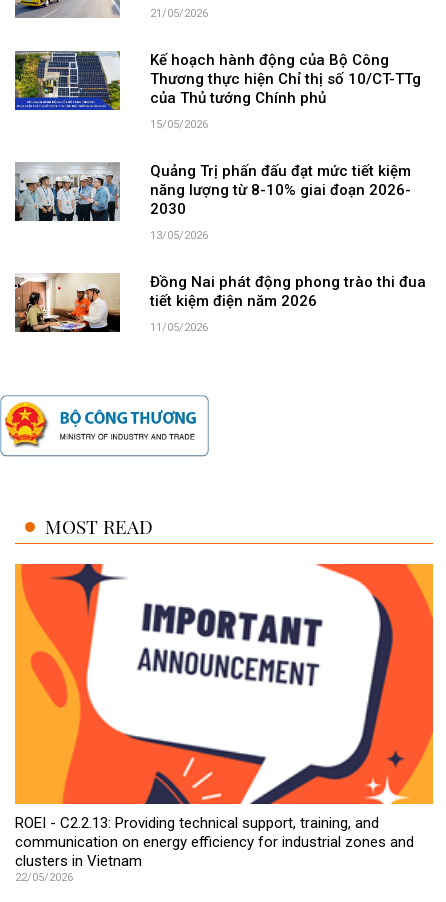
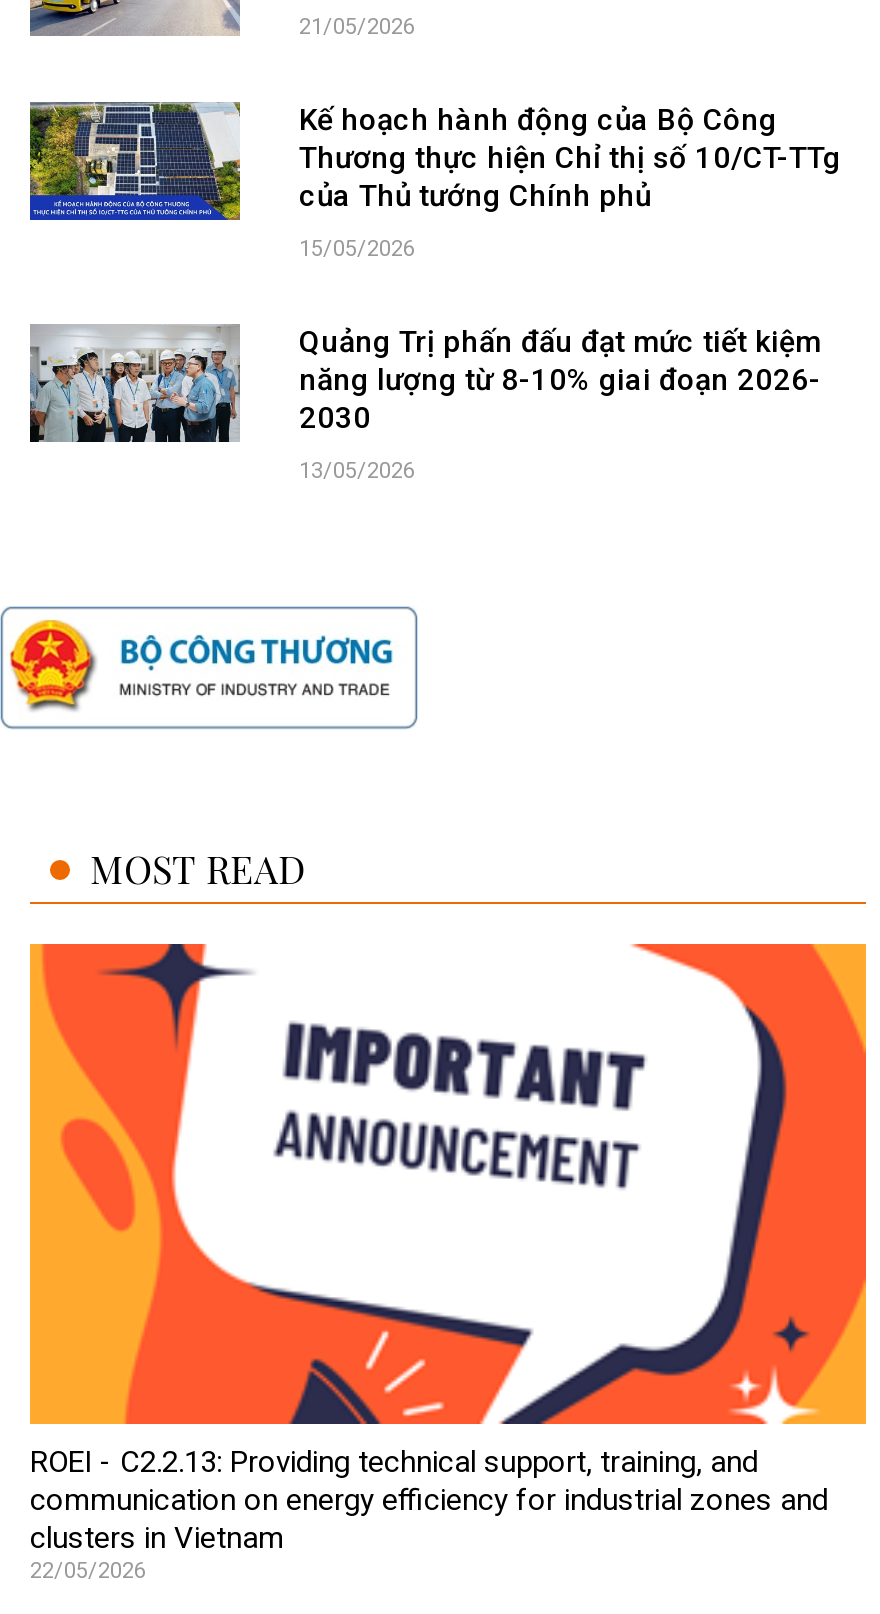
[14,272,425,335] [image] | Đồng Nai phát động phong trào thi đua | tiết kiệm điện năm 2026 | 11/05/2026 -> none

